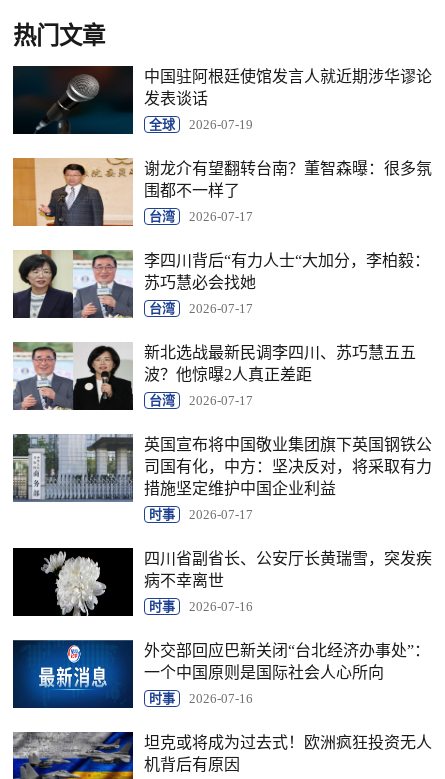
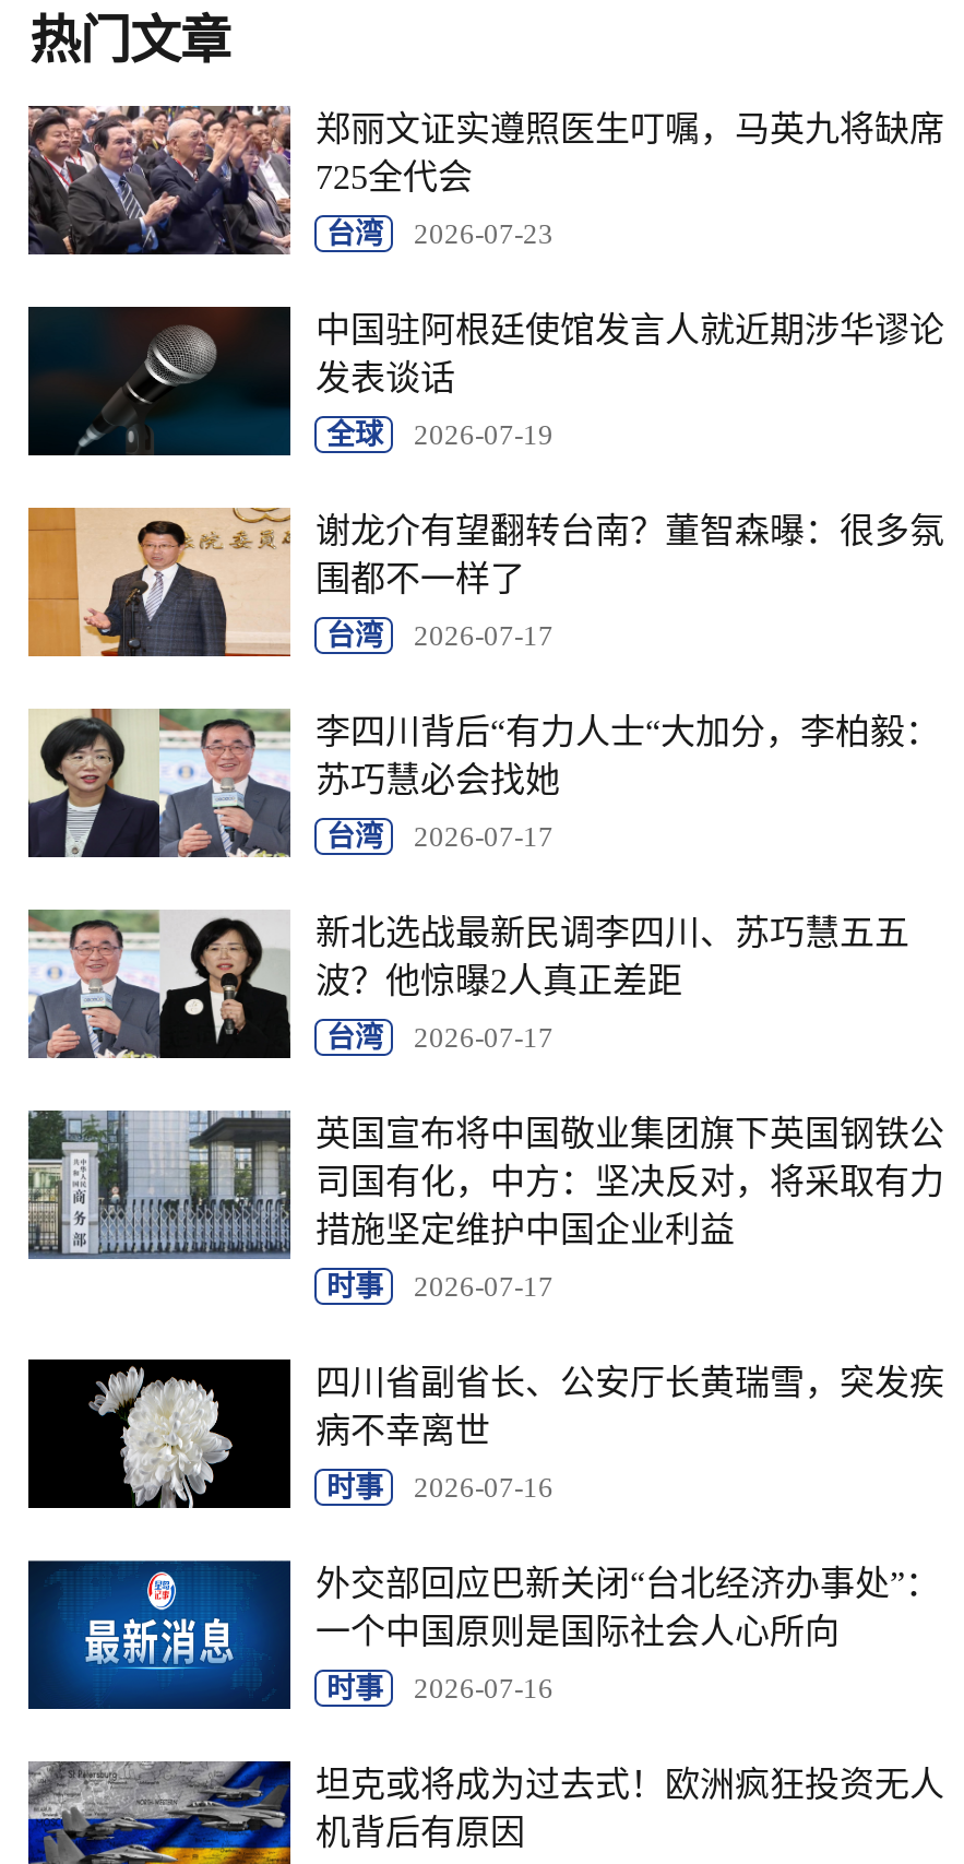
none -> [26,104,944,257] [image] | 郑丽文证实遵照医生叮嘱，马英九将缺席 | 725全代会 | 台湾 | 2026-07-23

